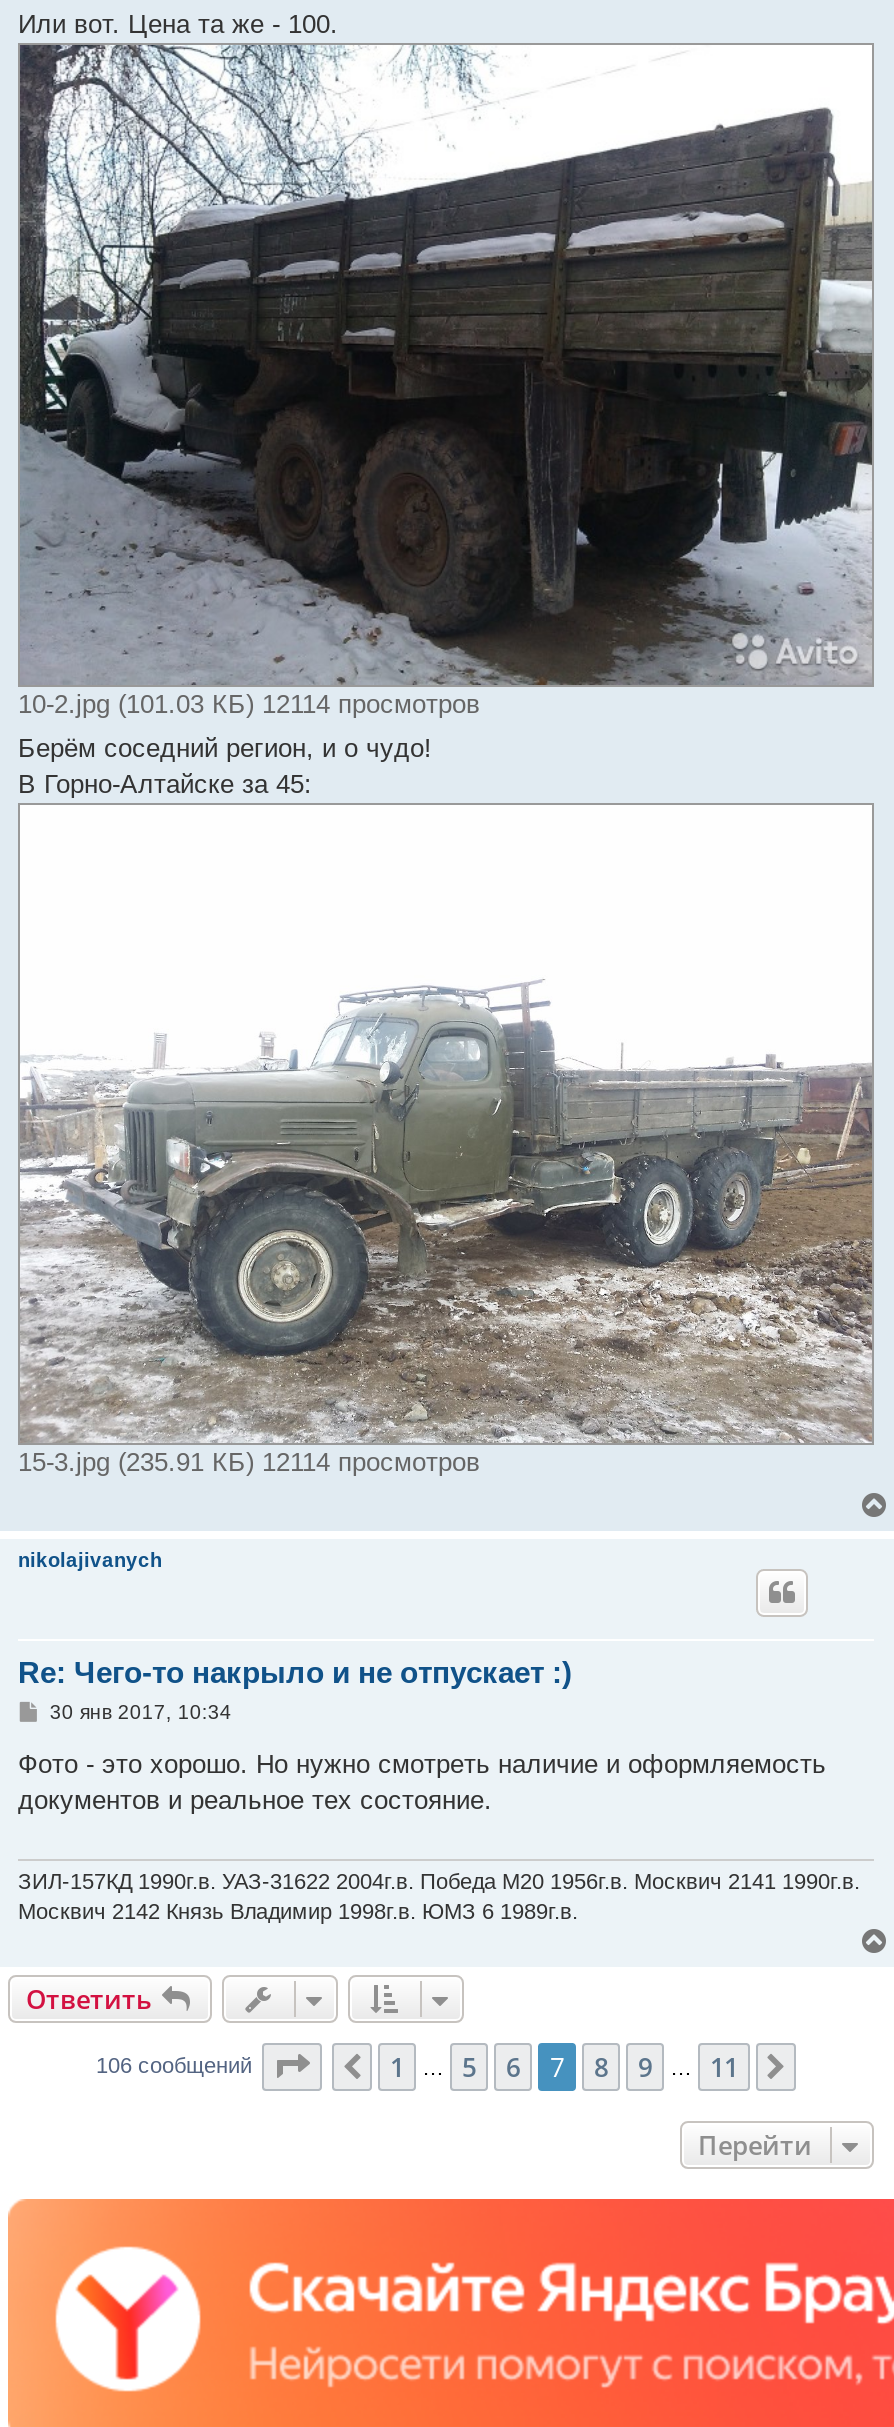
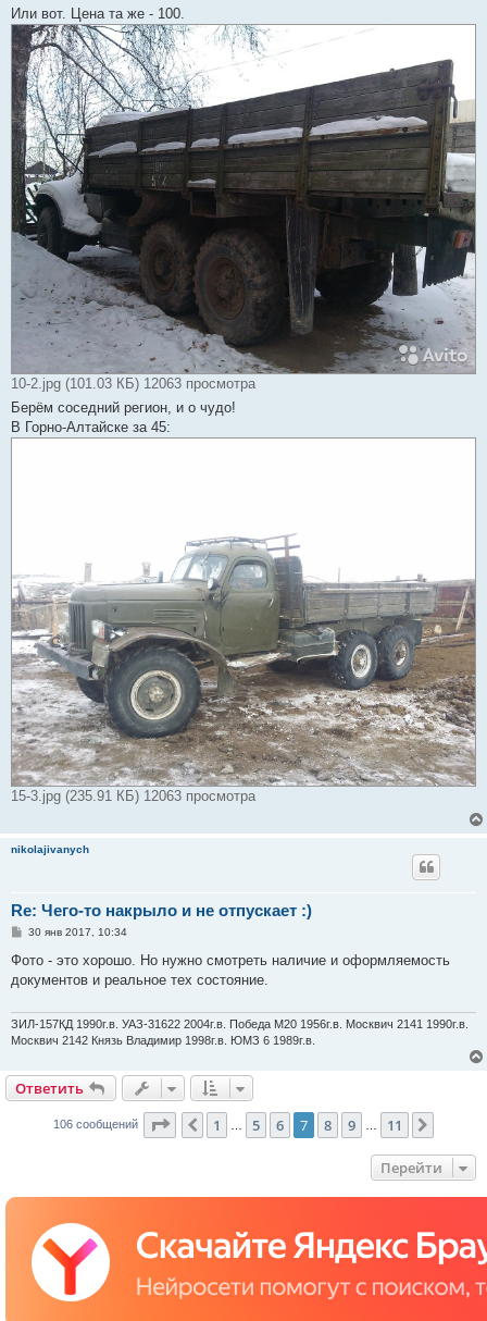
[18,689,480,719] 10-2.jpg (101.03 КБ) 12114 просмотров -> [11,375,255,392] 10-2.jpg (101.03 КБ) 12063 просмотра
[18,1448,480,1478] 15-3.jpg (235.91 КБ) 12114 просмотров -> [11,788,255,805] 15-3.jpg (235.91 КБ) 12063 просмотра

